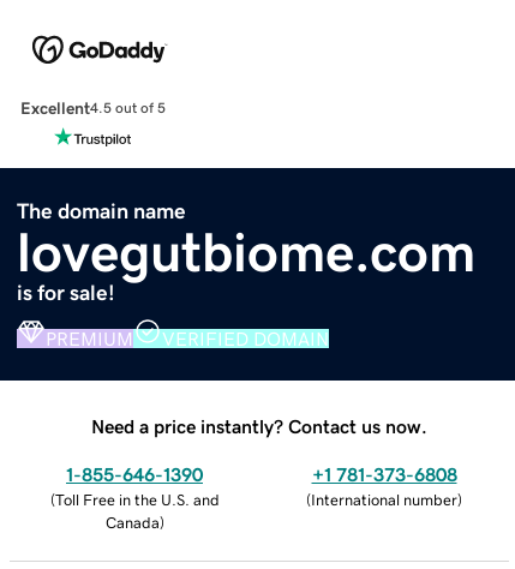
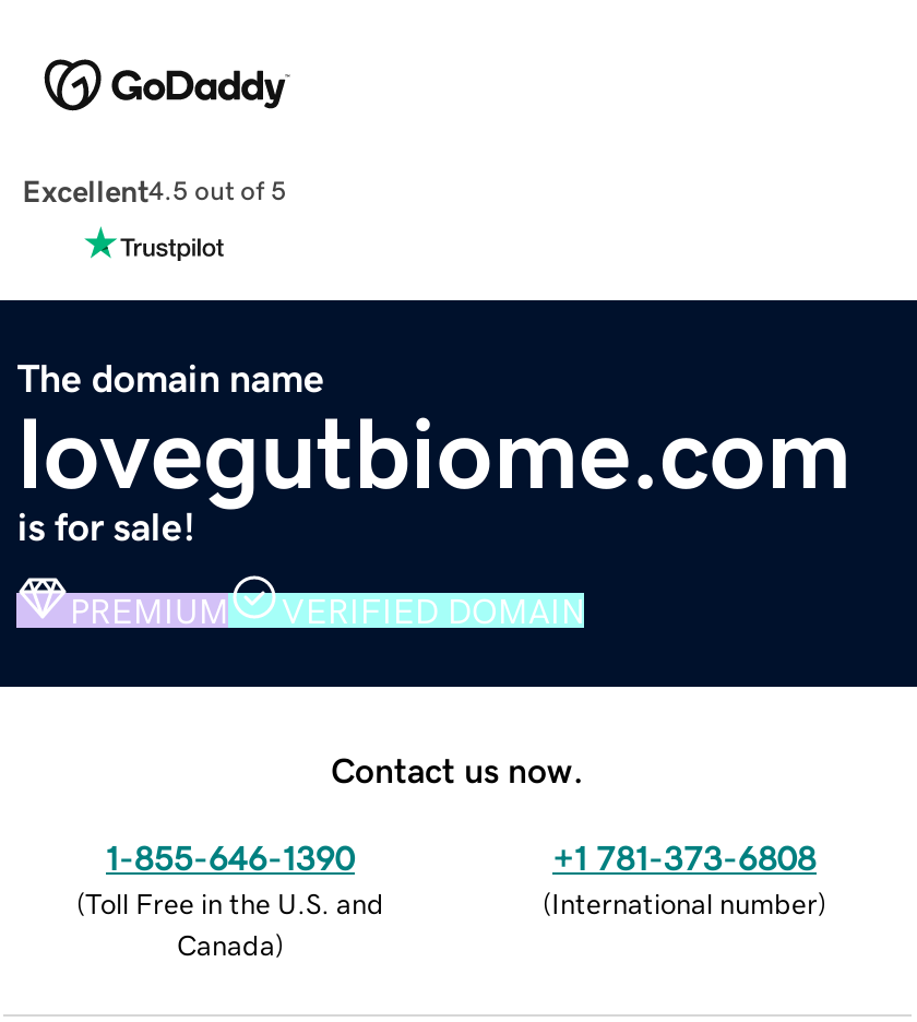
[91,416,427,435] Need a price instantly? Contact us now. -> [331,751,584,786] Contact us now.

